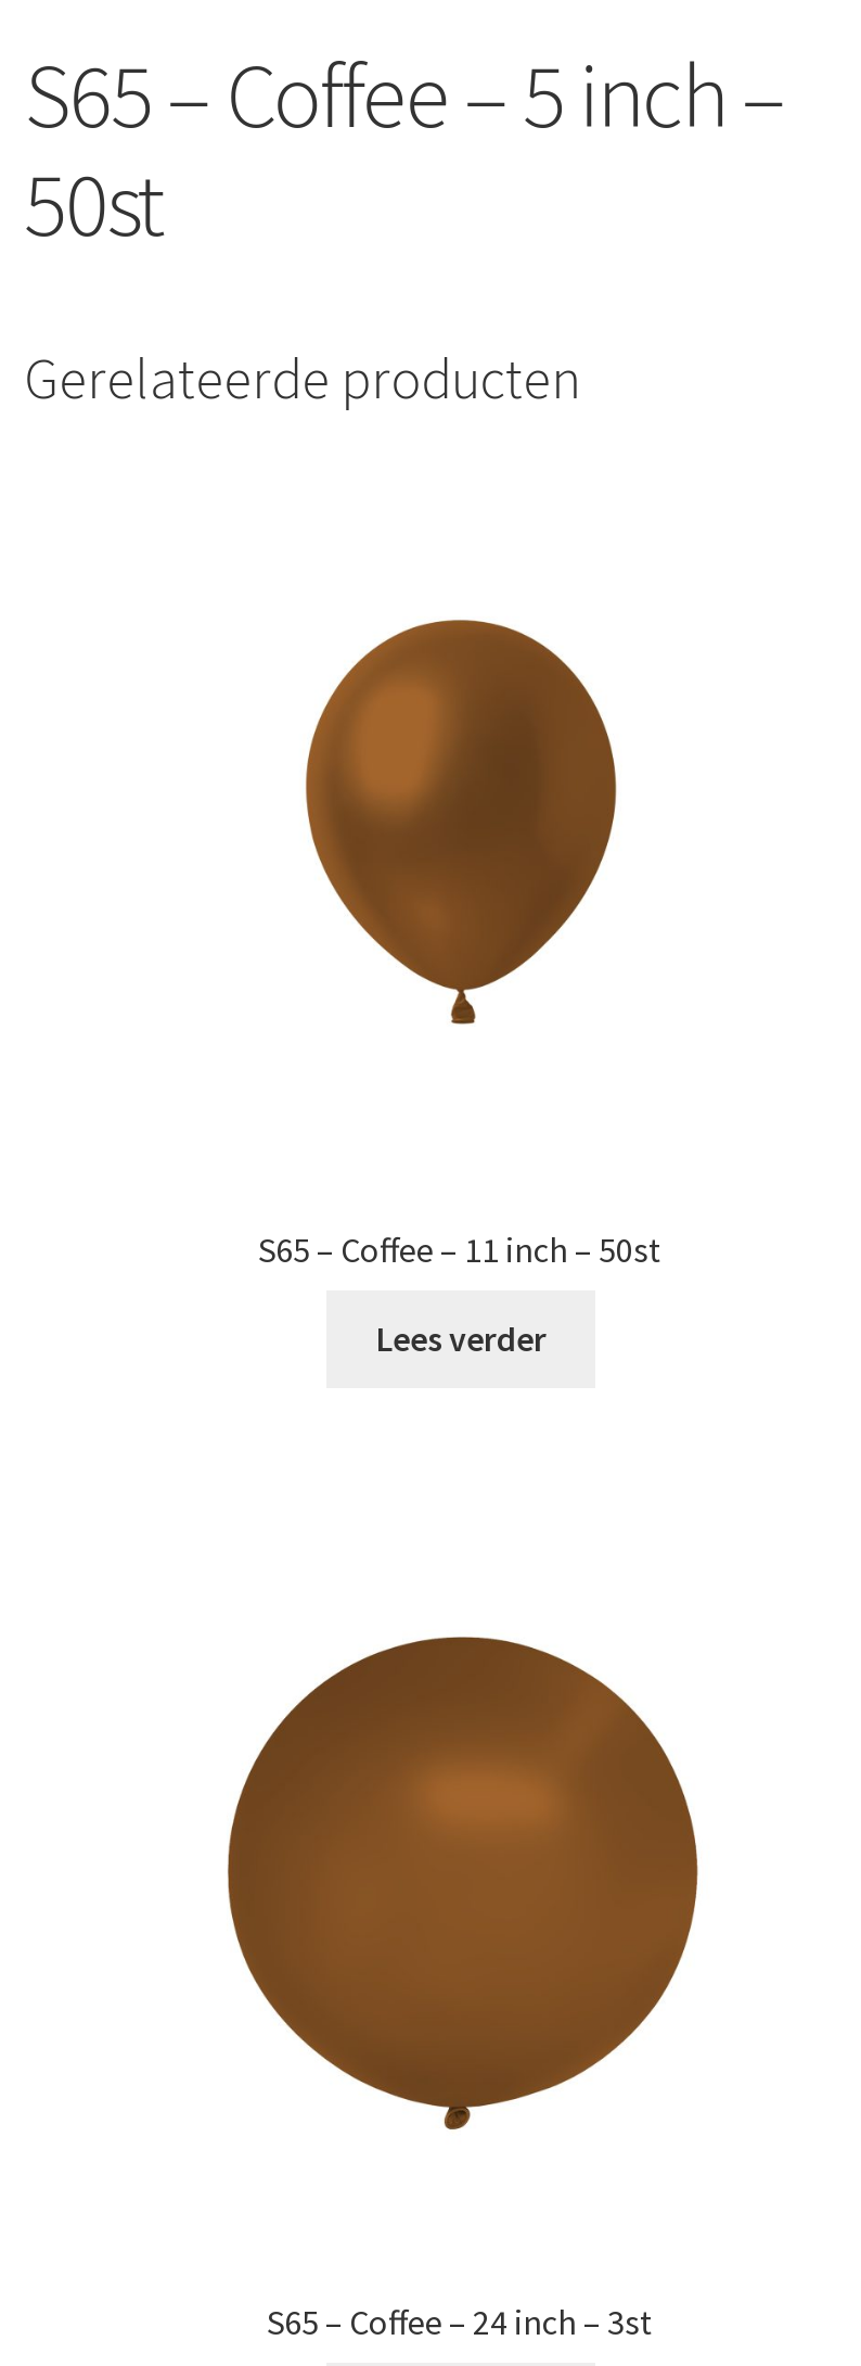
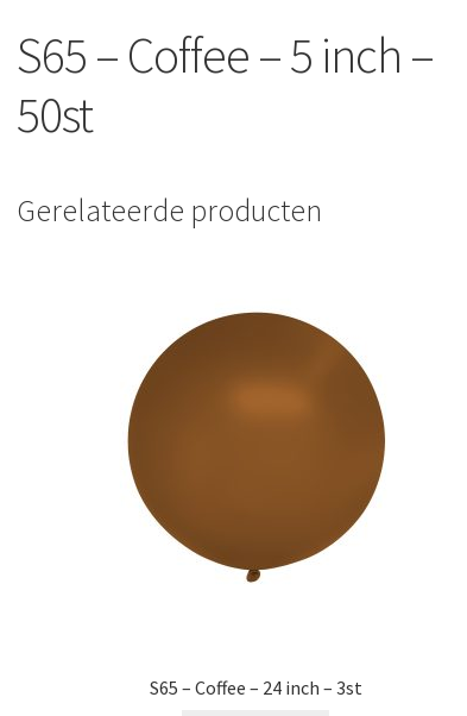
[303,618,619,1026] [image] -> none
[258,1228,664,1359] S65 – Coffee – 11 inch – 50st | Lees verder -> none

